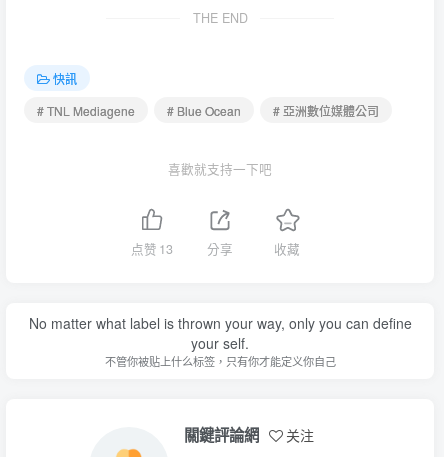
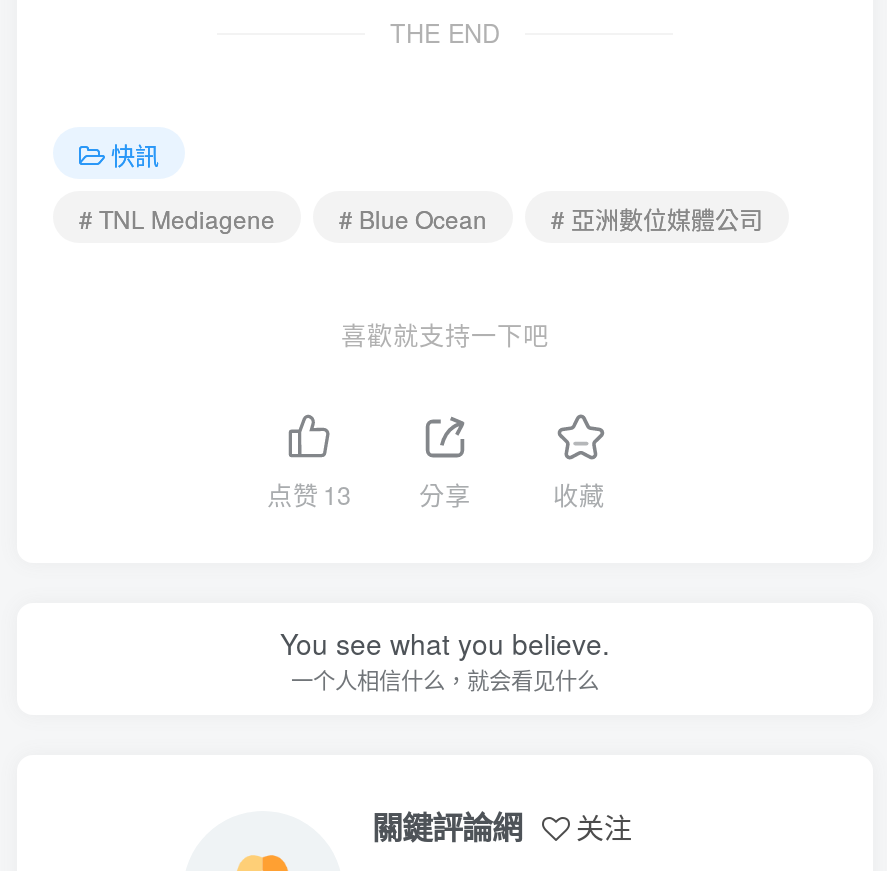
[28,313,411,369] No matter what label is thrown your way, only you can define | your self. | 不管你被贴上什么标签，只有你才能定义你自己 -> [280,623,610,695] You see what you believe. | 一个人相信什么，就会看见什么

